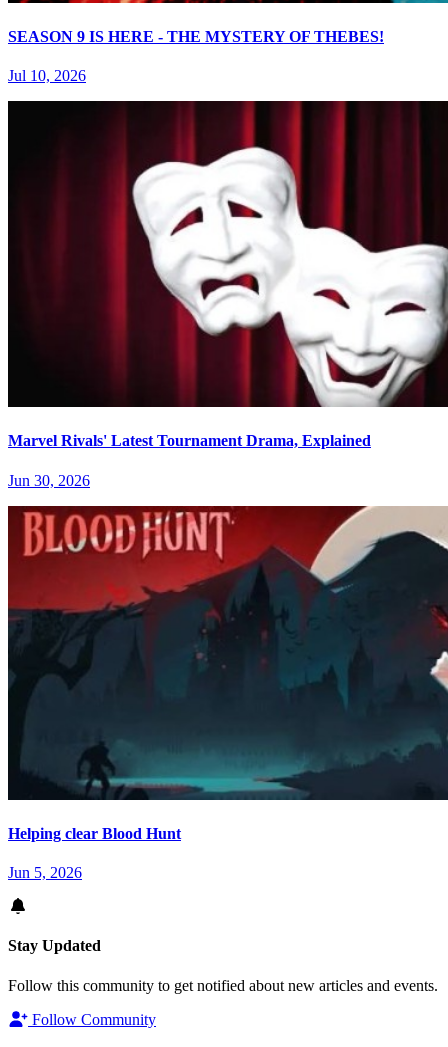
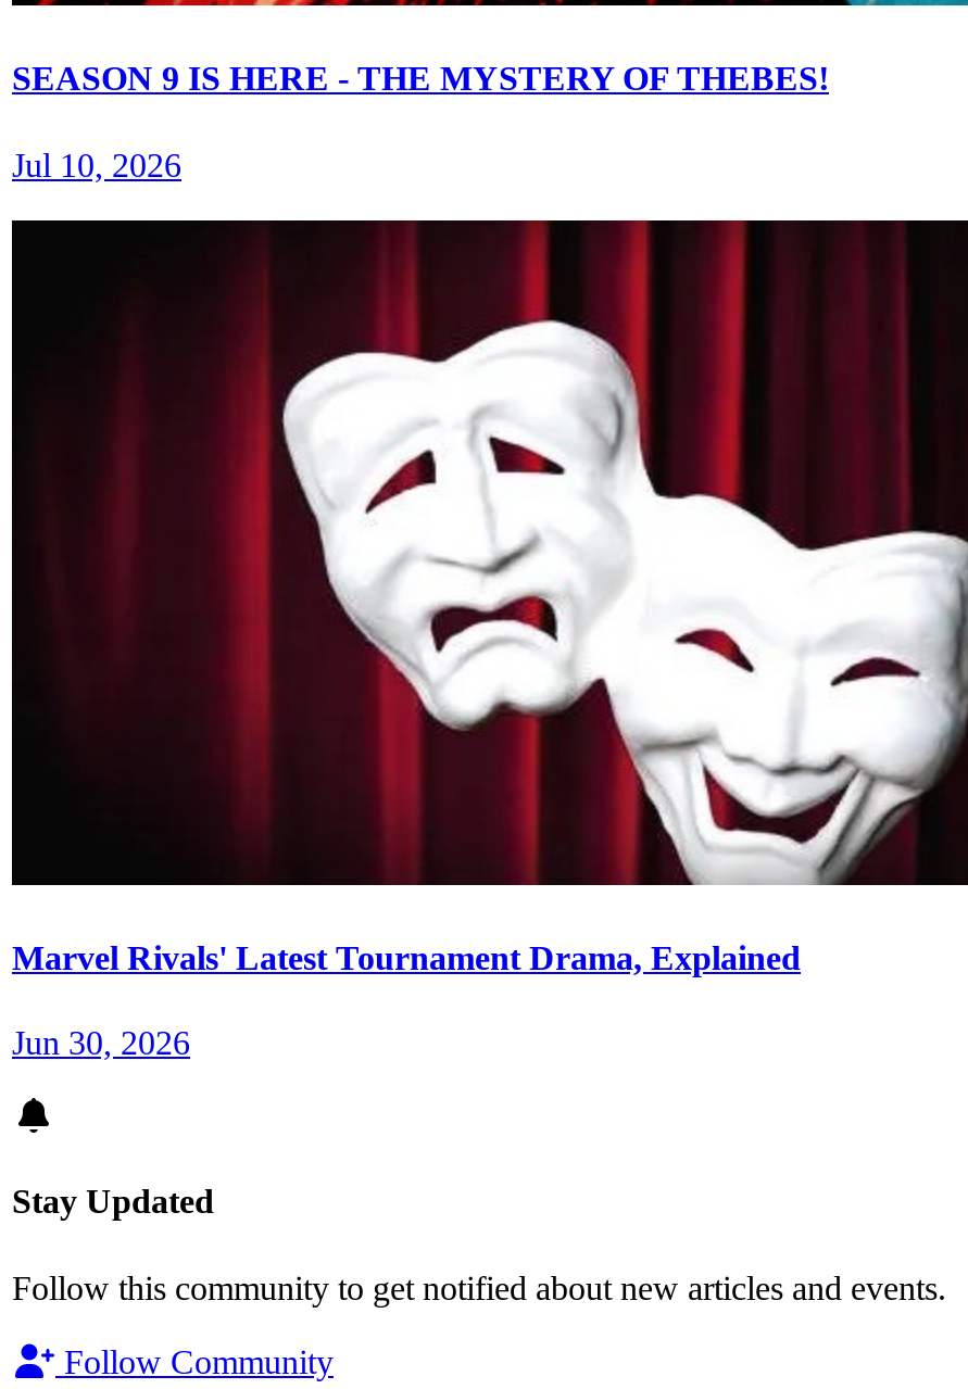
[7,505,445,881] [image] | Helping clear Blood Hunt | Jun 5, 2026 -> none

